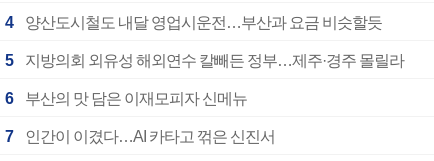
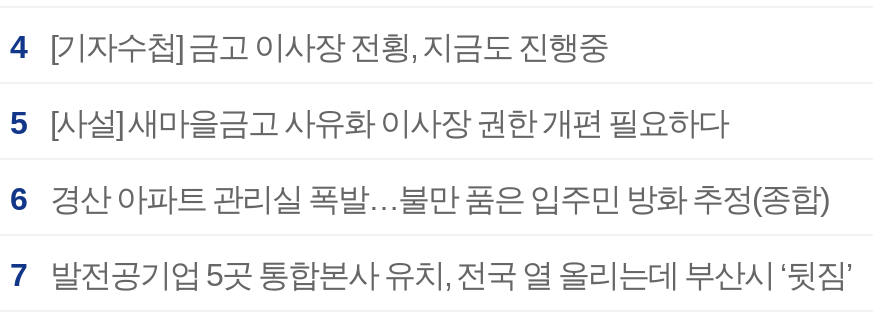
[25,14,382,31] 양산도시철도 내달 영업시운전…부산과 요금 비슷할듯 -> [50,30,608,64] [기자수첩] 금고 이사장 전횡, 지금도 진행중
[25,52,404,69] 지방의회 외유성 해외연수 칼빼든 정부…제주·경주 몰릴라 -> [50,106,728,140] [사설] 새마을금고 사유화 이사장 권한 개편 필요하다
[25,90,247,107] 부산의 맛 담은 이재모피자 신메뉴 -> [50,182,828,216] 경산 아파트 관리실 폭발…불만 품은 입주민 방화 추정(종합)
[25,128,275,145] 인간이 이겼다…AI 카타고 꺾은 신진서 -> [50,258,852,292] 발전공기업 5곳 통합본사 유치, 전국 열 올리는데 부산시 ‘뒷짐’

